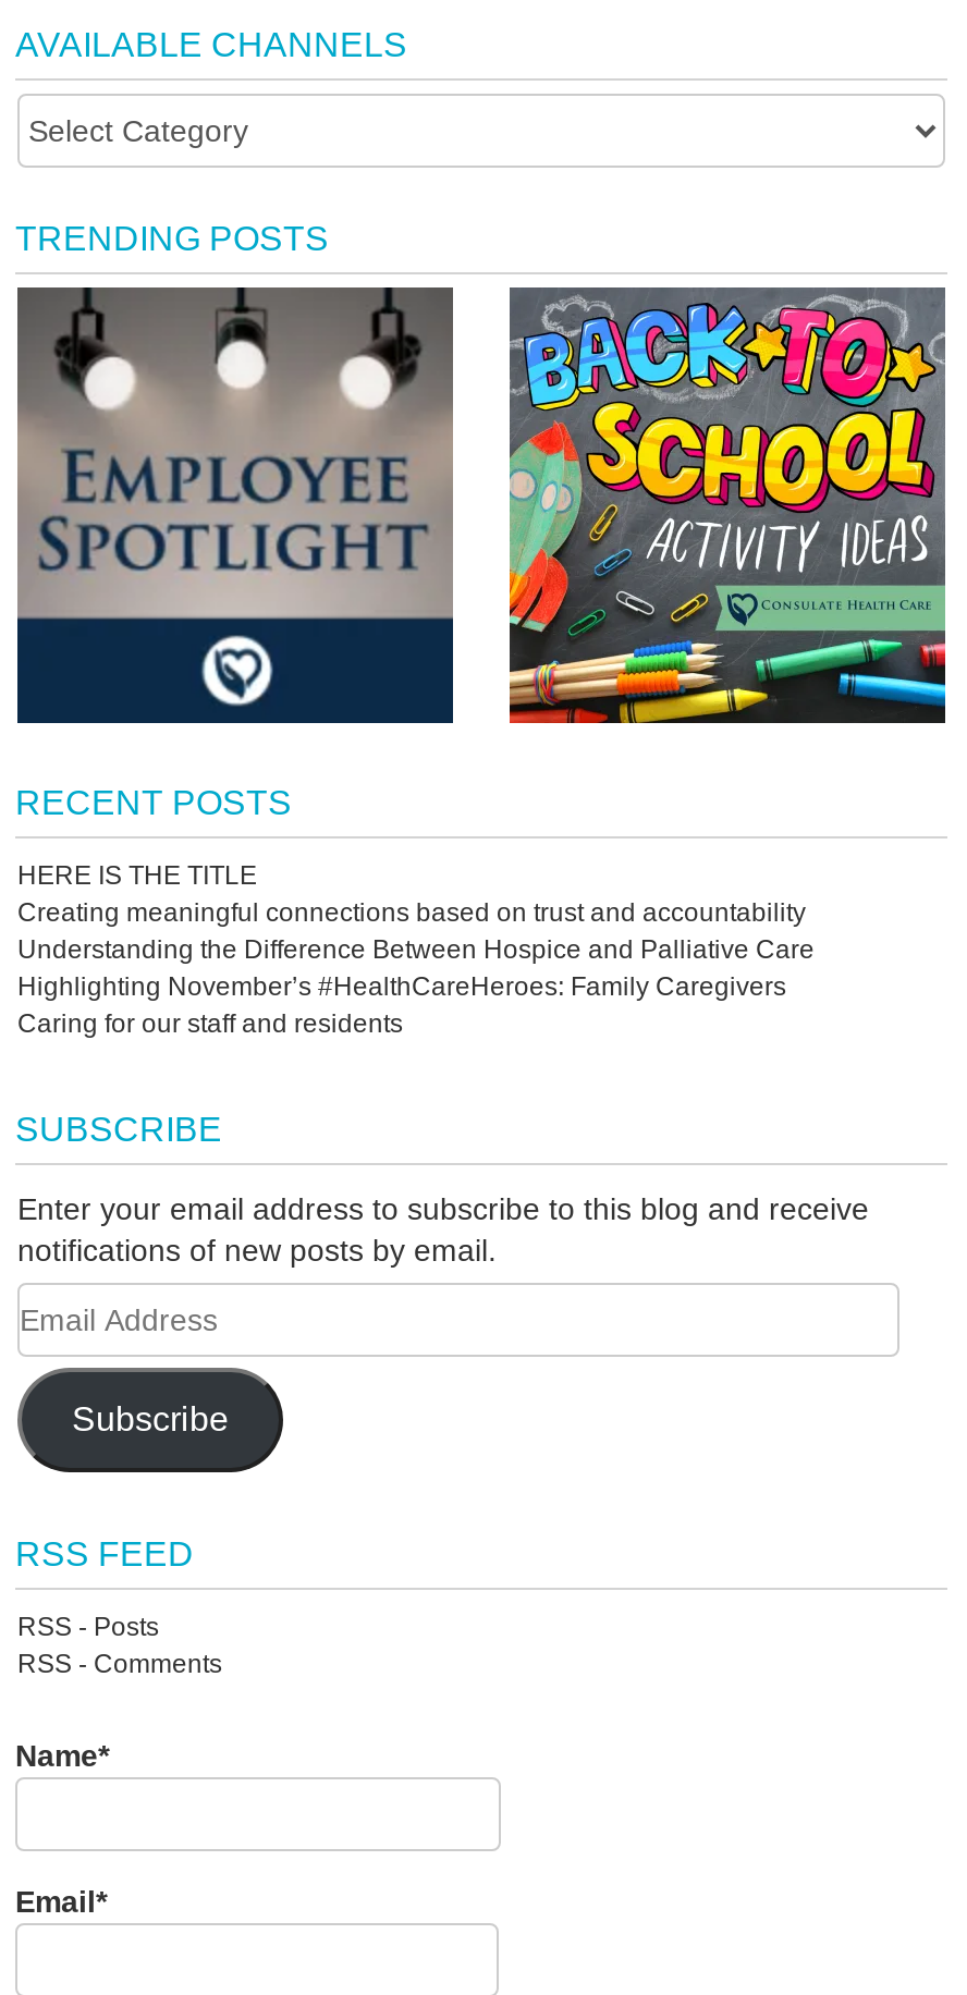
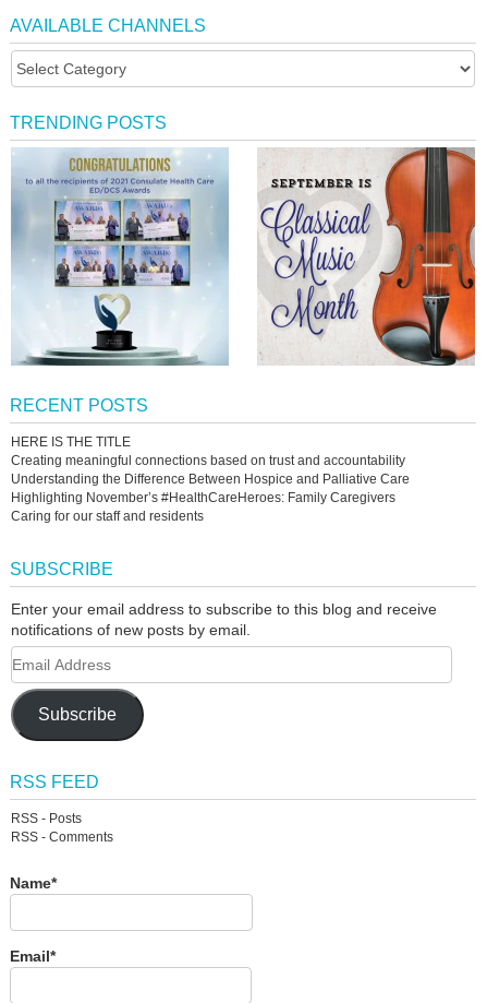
[15,285,455,725] [image] -> [11,147,229,367] [image]
[507,285,947,725] [image] -> [257,147,476,367] [image]

